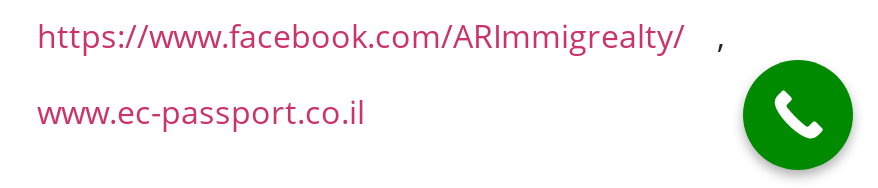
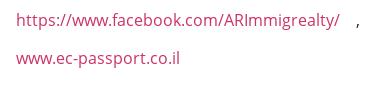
[739,58,857,178] [image] -> none

